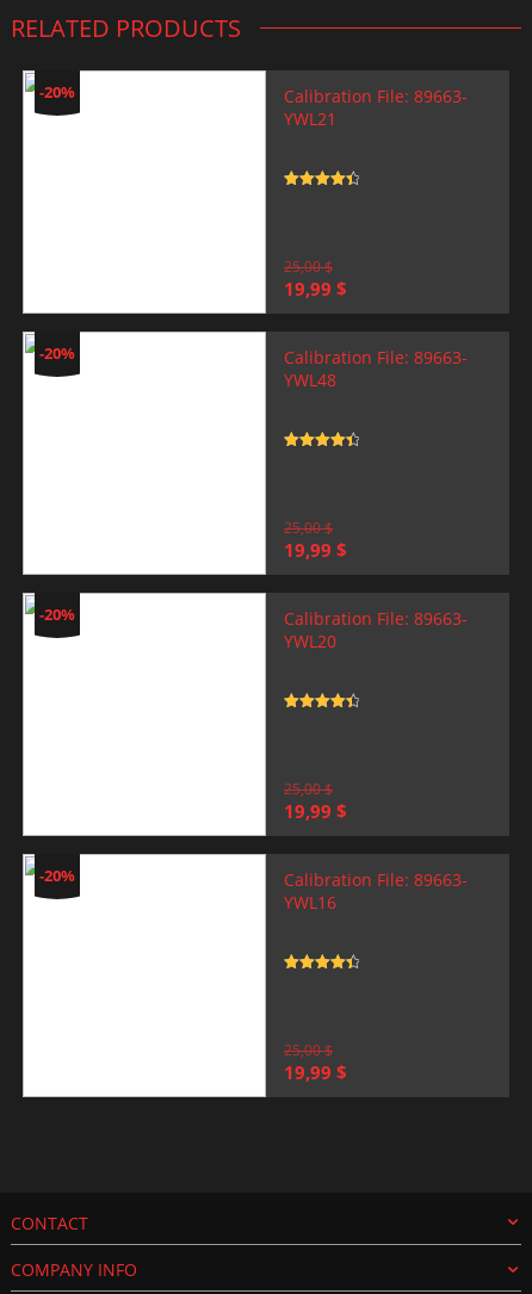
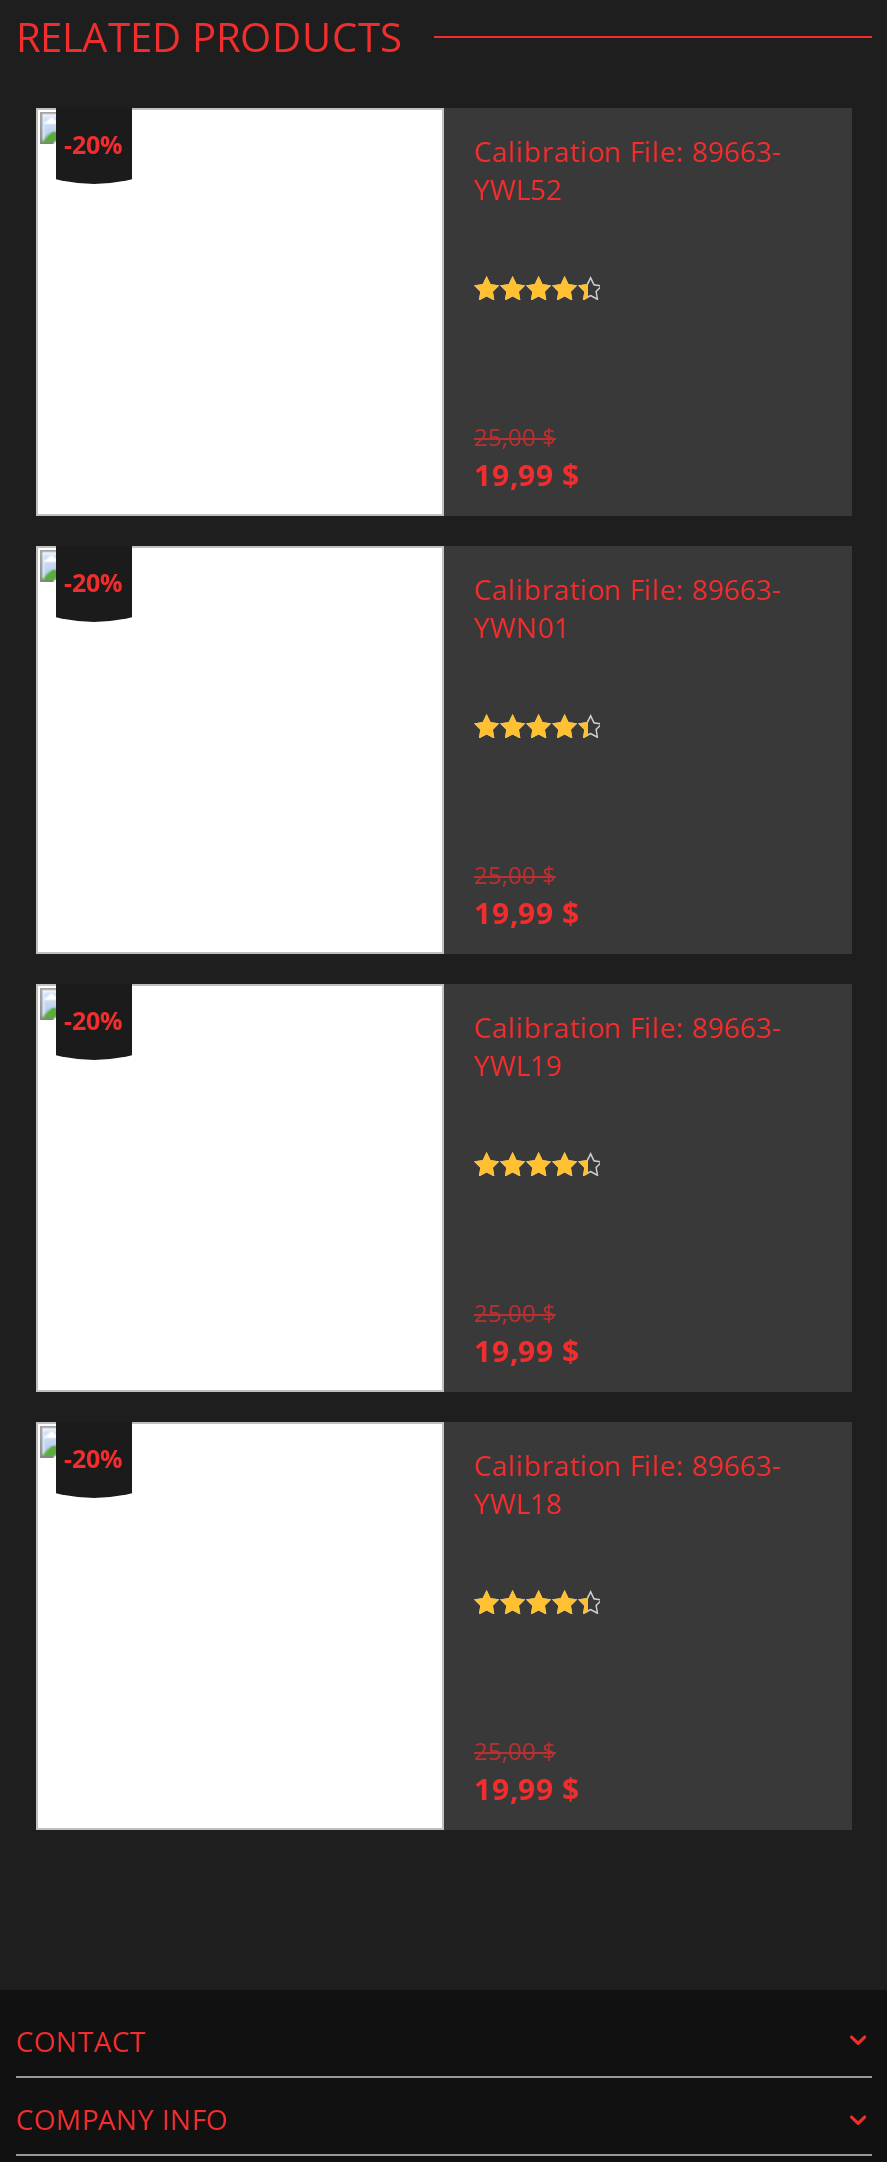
[284,107,336,130] YWL21 -> [474,170,562,208] YWL52
[284,369,336,391] YWL48 -> [474,608,570,646] YWN01
[284,630,336,652] YWL20 -> [474,1046,562,1084] YWL19
[284,891,336,914] YWL16 -> [474,1484,562,1522] YWL18

